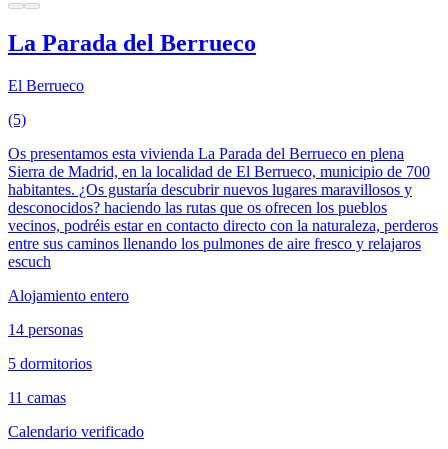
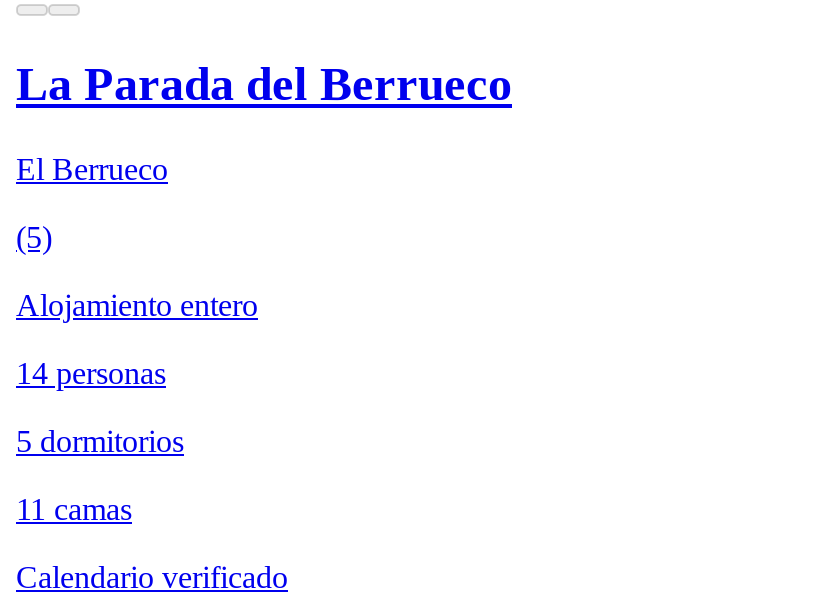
[8,145,438,270] Os presentamos esta vivienda La Parada del Berrueco en plena | Sierra de Madrid, en la localidad de El Berrueco, municipio de 700 | habitantes. ¿Os gustaría descubrir nuevos lugares maravillosos y | desconocidos? haciendo las rutas que os ofrecen los pueblos | vecinos, podréis estar en contacto directo con la naturaleza, perderos | entre sus caminos llenando los pulmones de aire fresco y relajaros | escuch -> none

